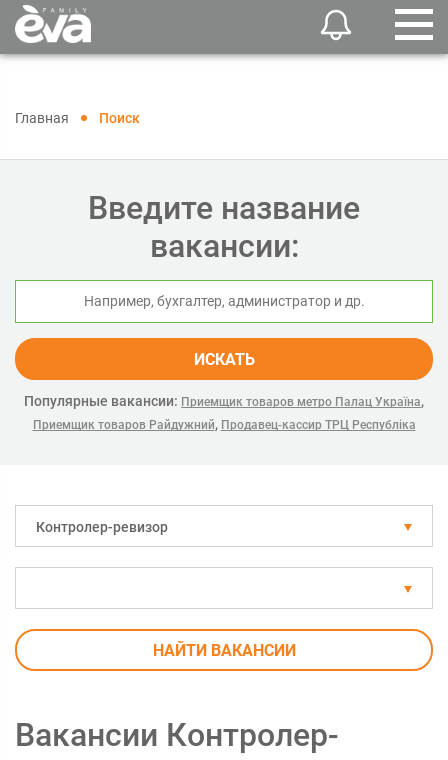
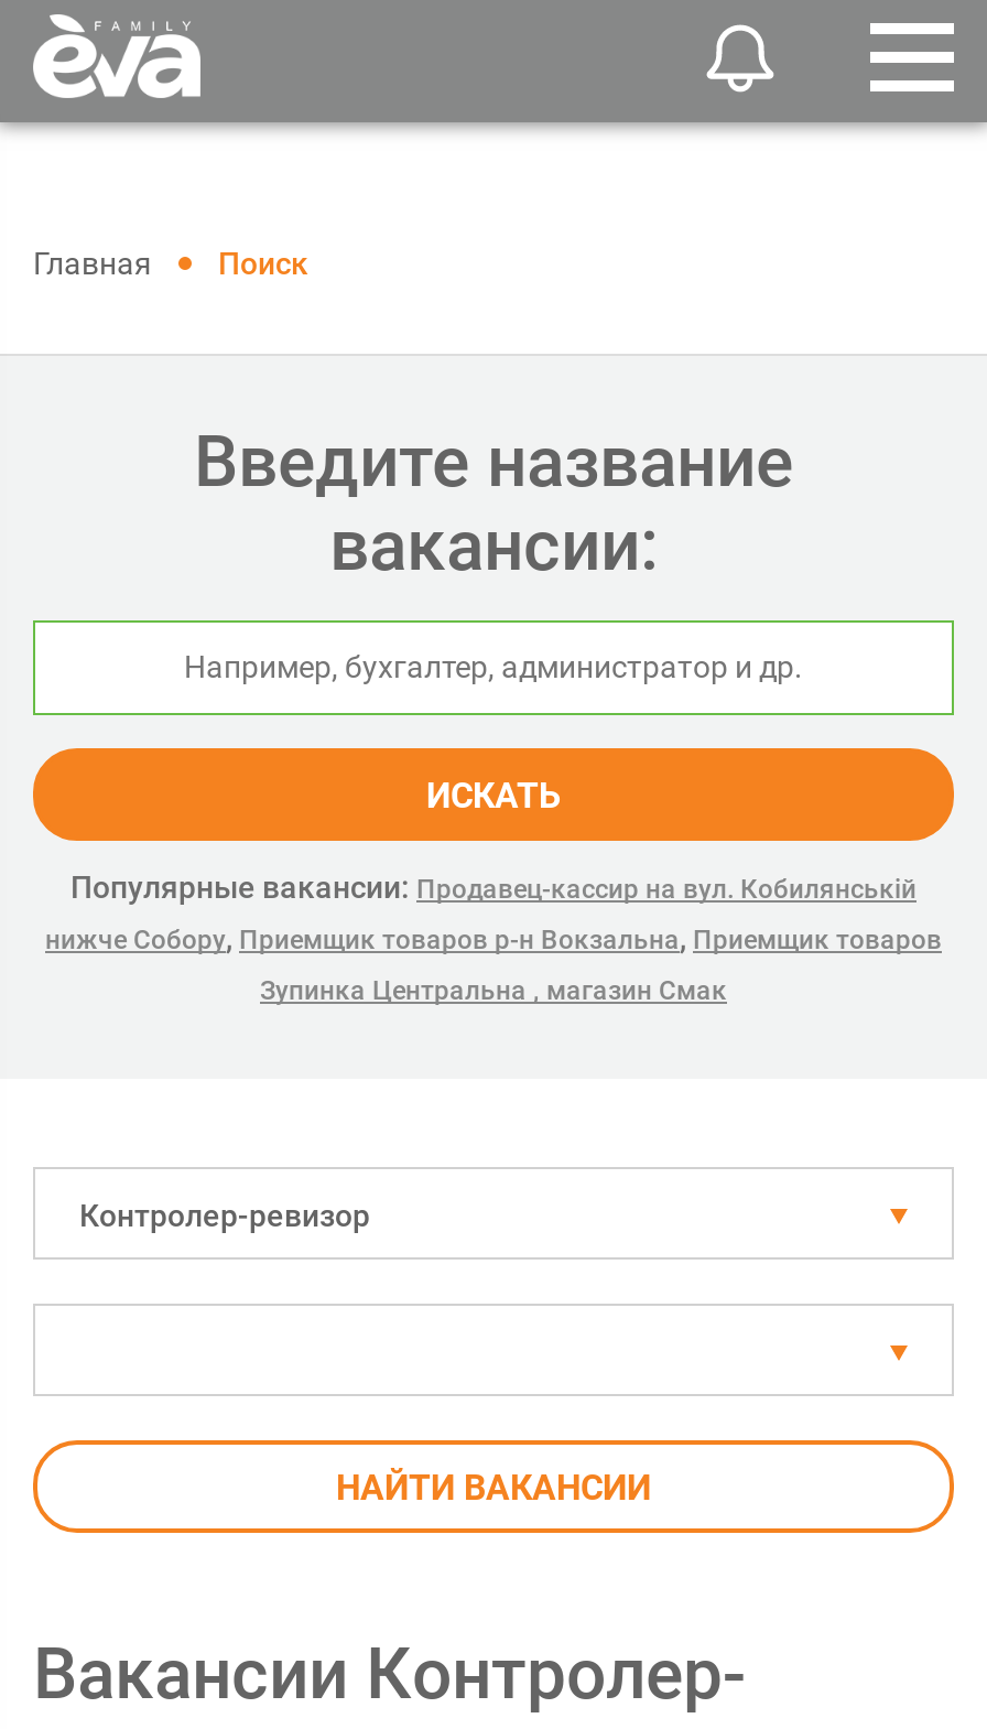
[24,393,424,432] Популярные вакансии: Приемщик товаров метро Палац Україна, | Приемщик товаров Райдужний, Продавец-кассир ТРЦ Республіка -> [45,869,942,1006] Популярные вакансии: Продавец-кассир на вул. Кобилянській | нижче Собору, Приемщик товаров р-н Вокзальна, Приемщик товаров | Зупинка Центральна , магазин Смак

